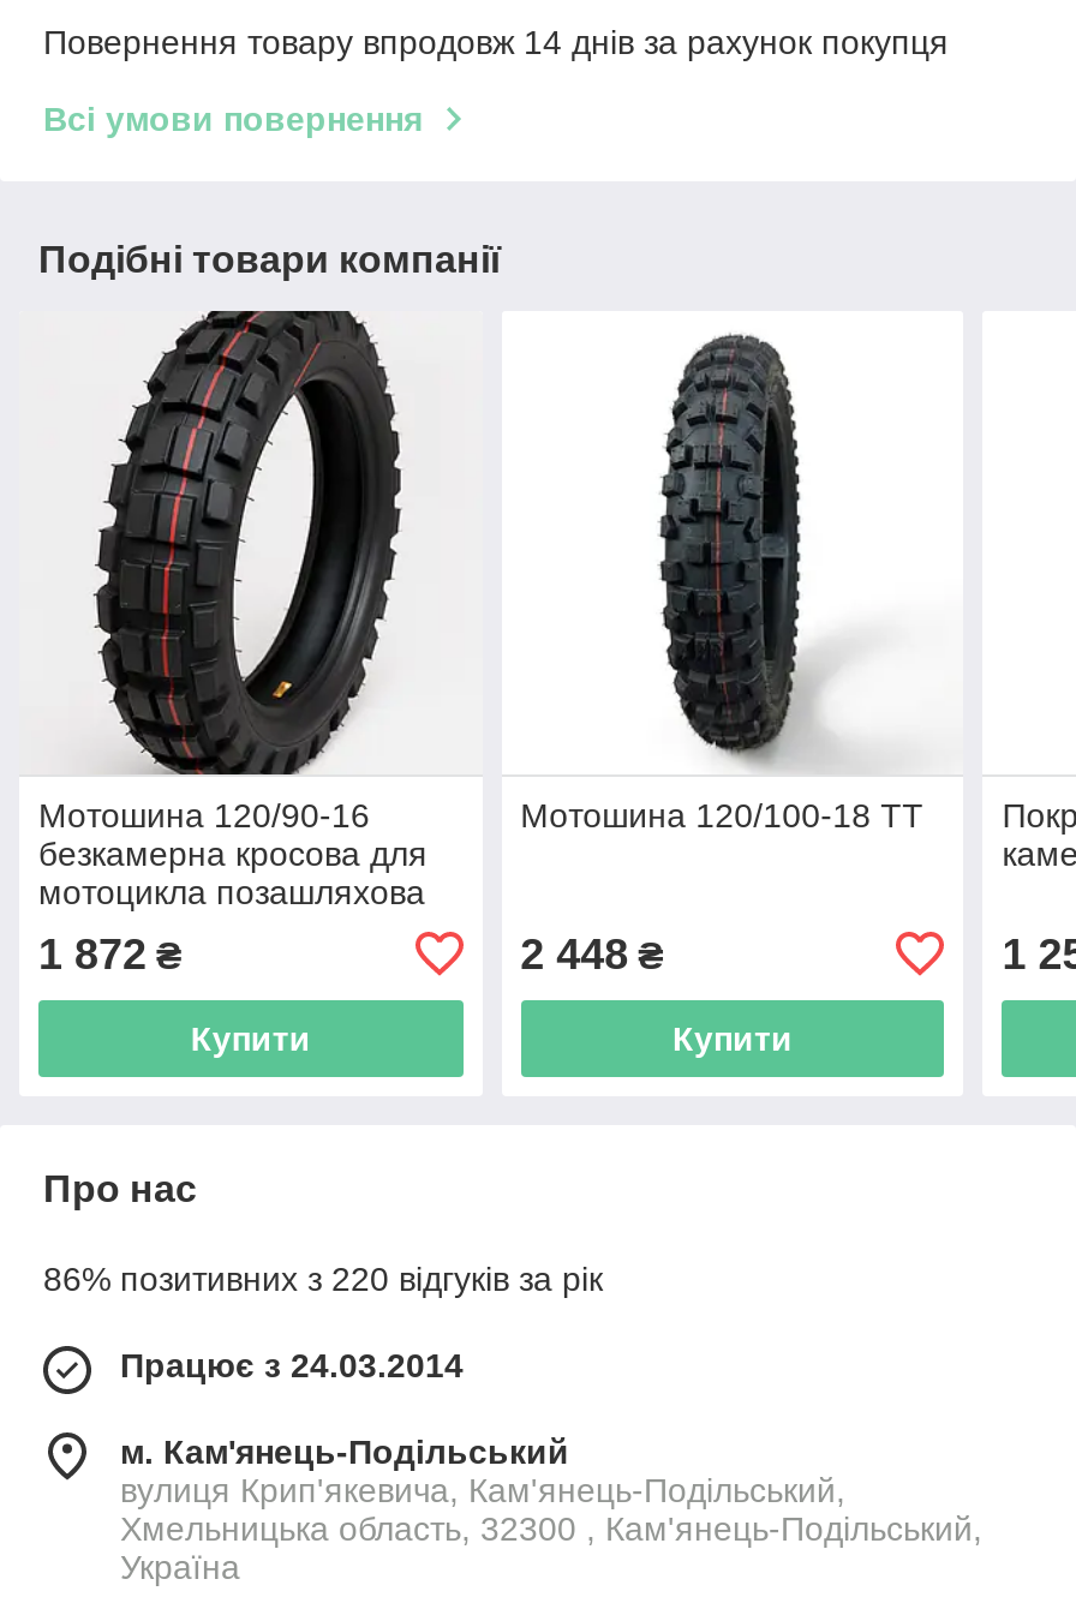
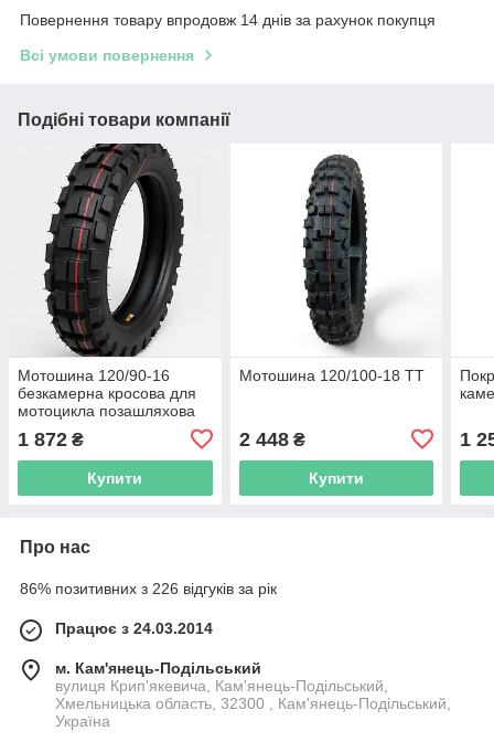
[43,1259,603,1298] 86% позитивних з 220 відгуків за рік -> [20,579,277,597] 86% позитивних з 226 відгуків за рік

